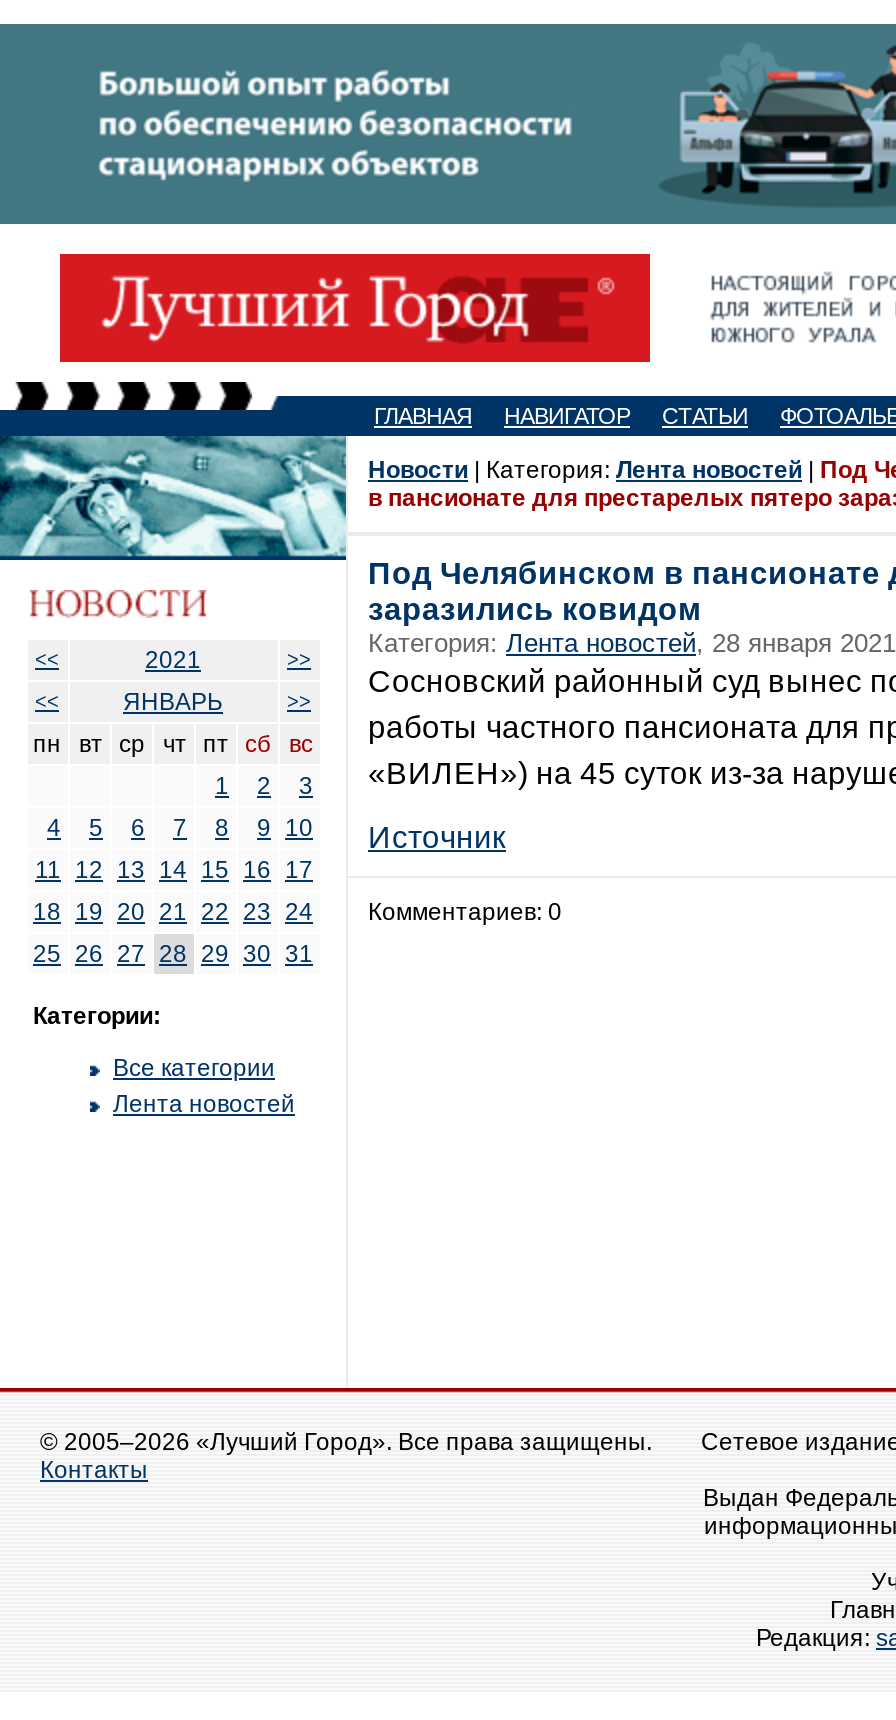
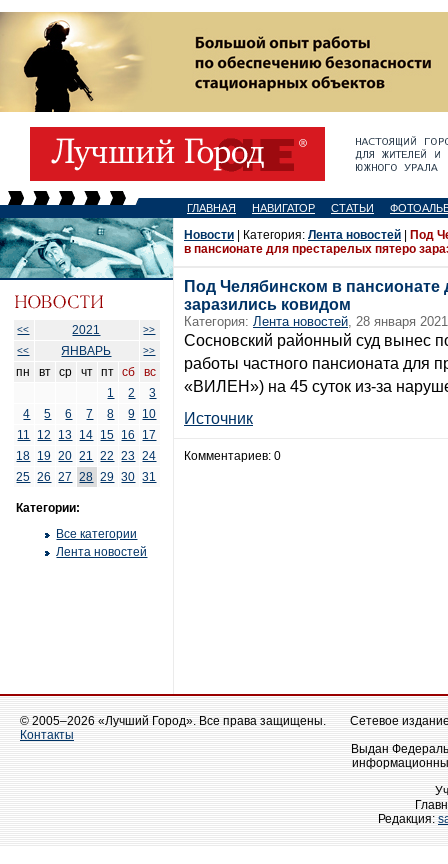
[6,22,890,226] [image] -> [3,11,445,113] [image]

